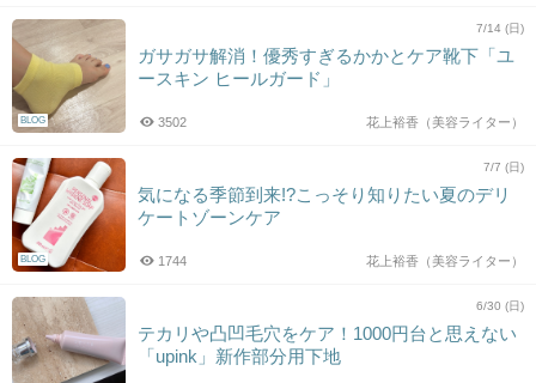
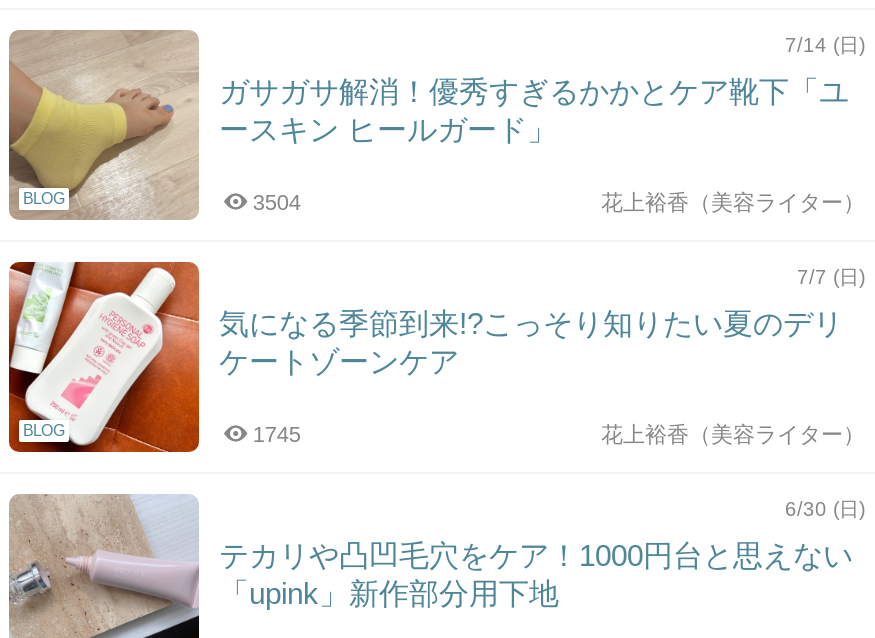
[158,115,187,130] 3502 -> [253,190,301,214] 3504
[158,254,187,268] 1744 -> [253,422,301,446] 1745

